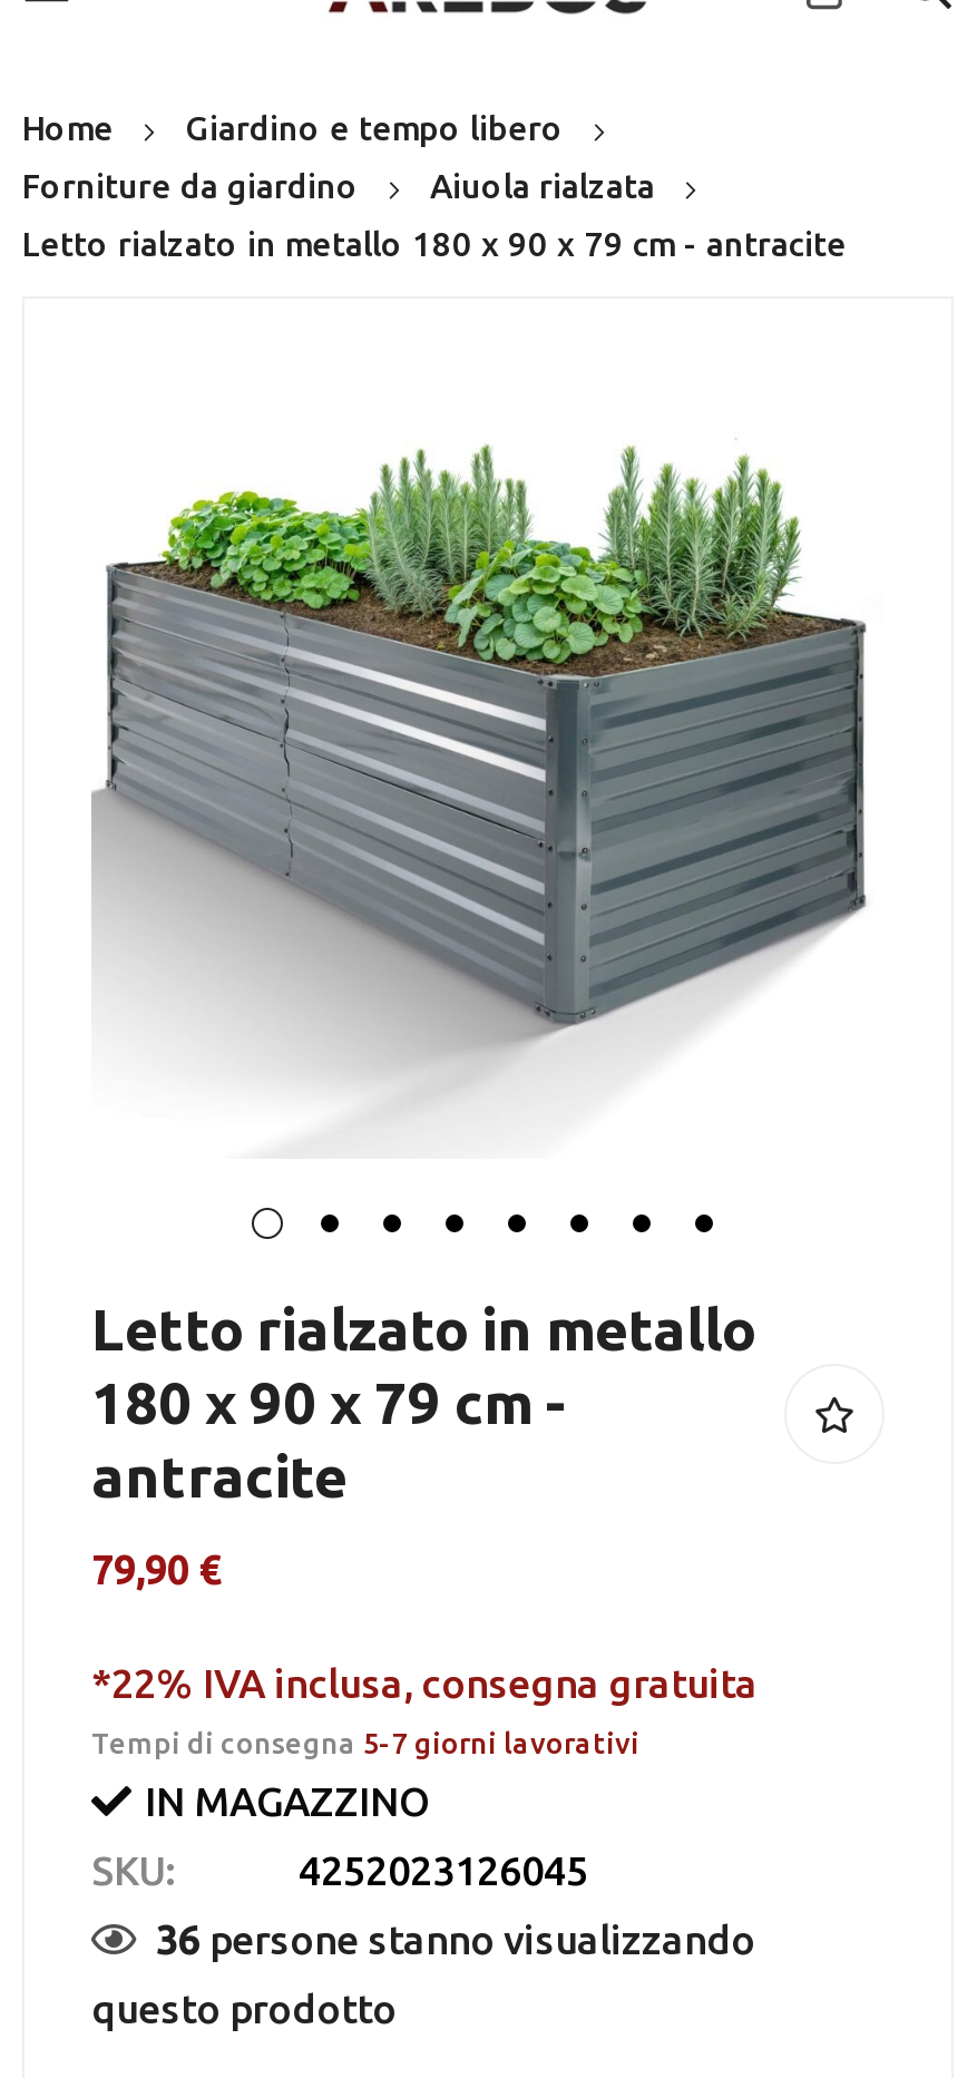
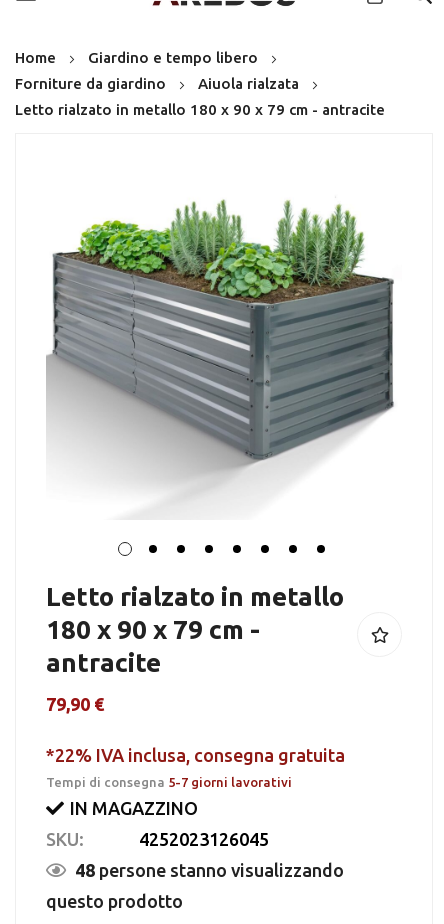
[156,1917,755,1962] 36 persone stanno visualizzando -> [75,860,344,880] 48 persone stanno visualizzando

